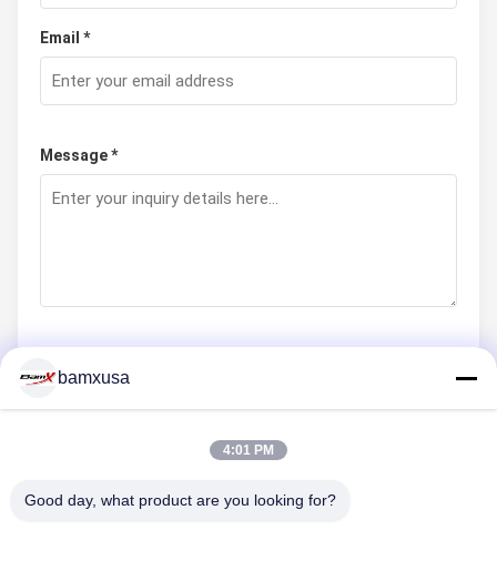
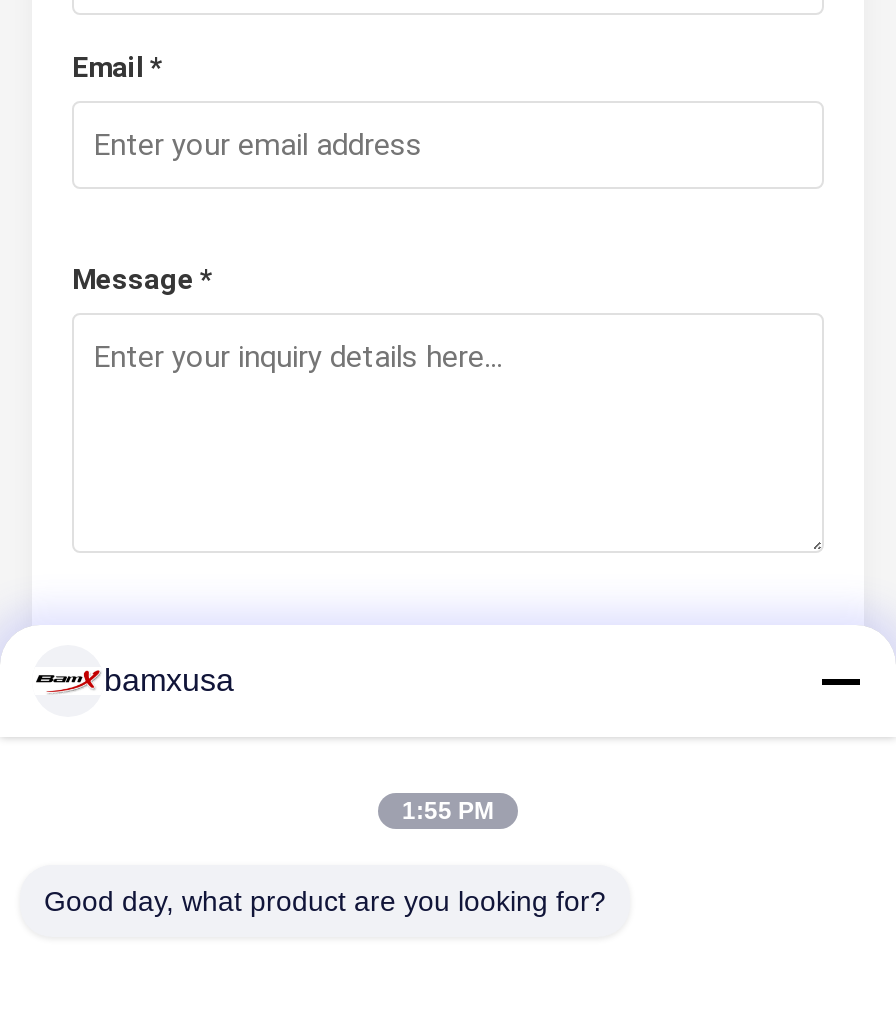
[223,442,274,458] 4:01 PM -> [402,797,494,825] 1:55 PM

